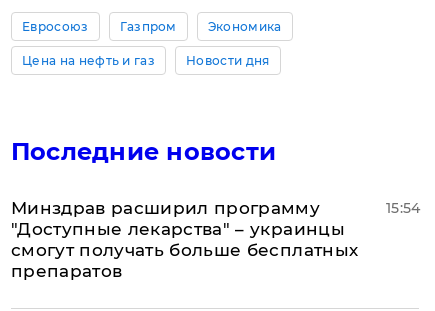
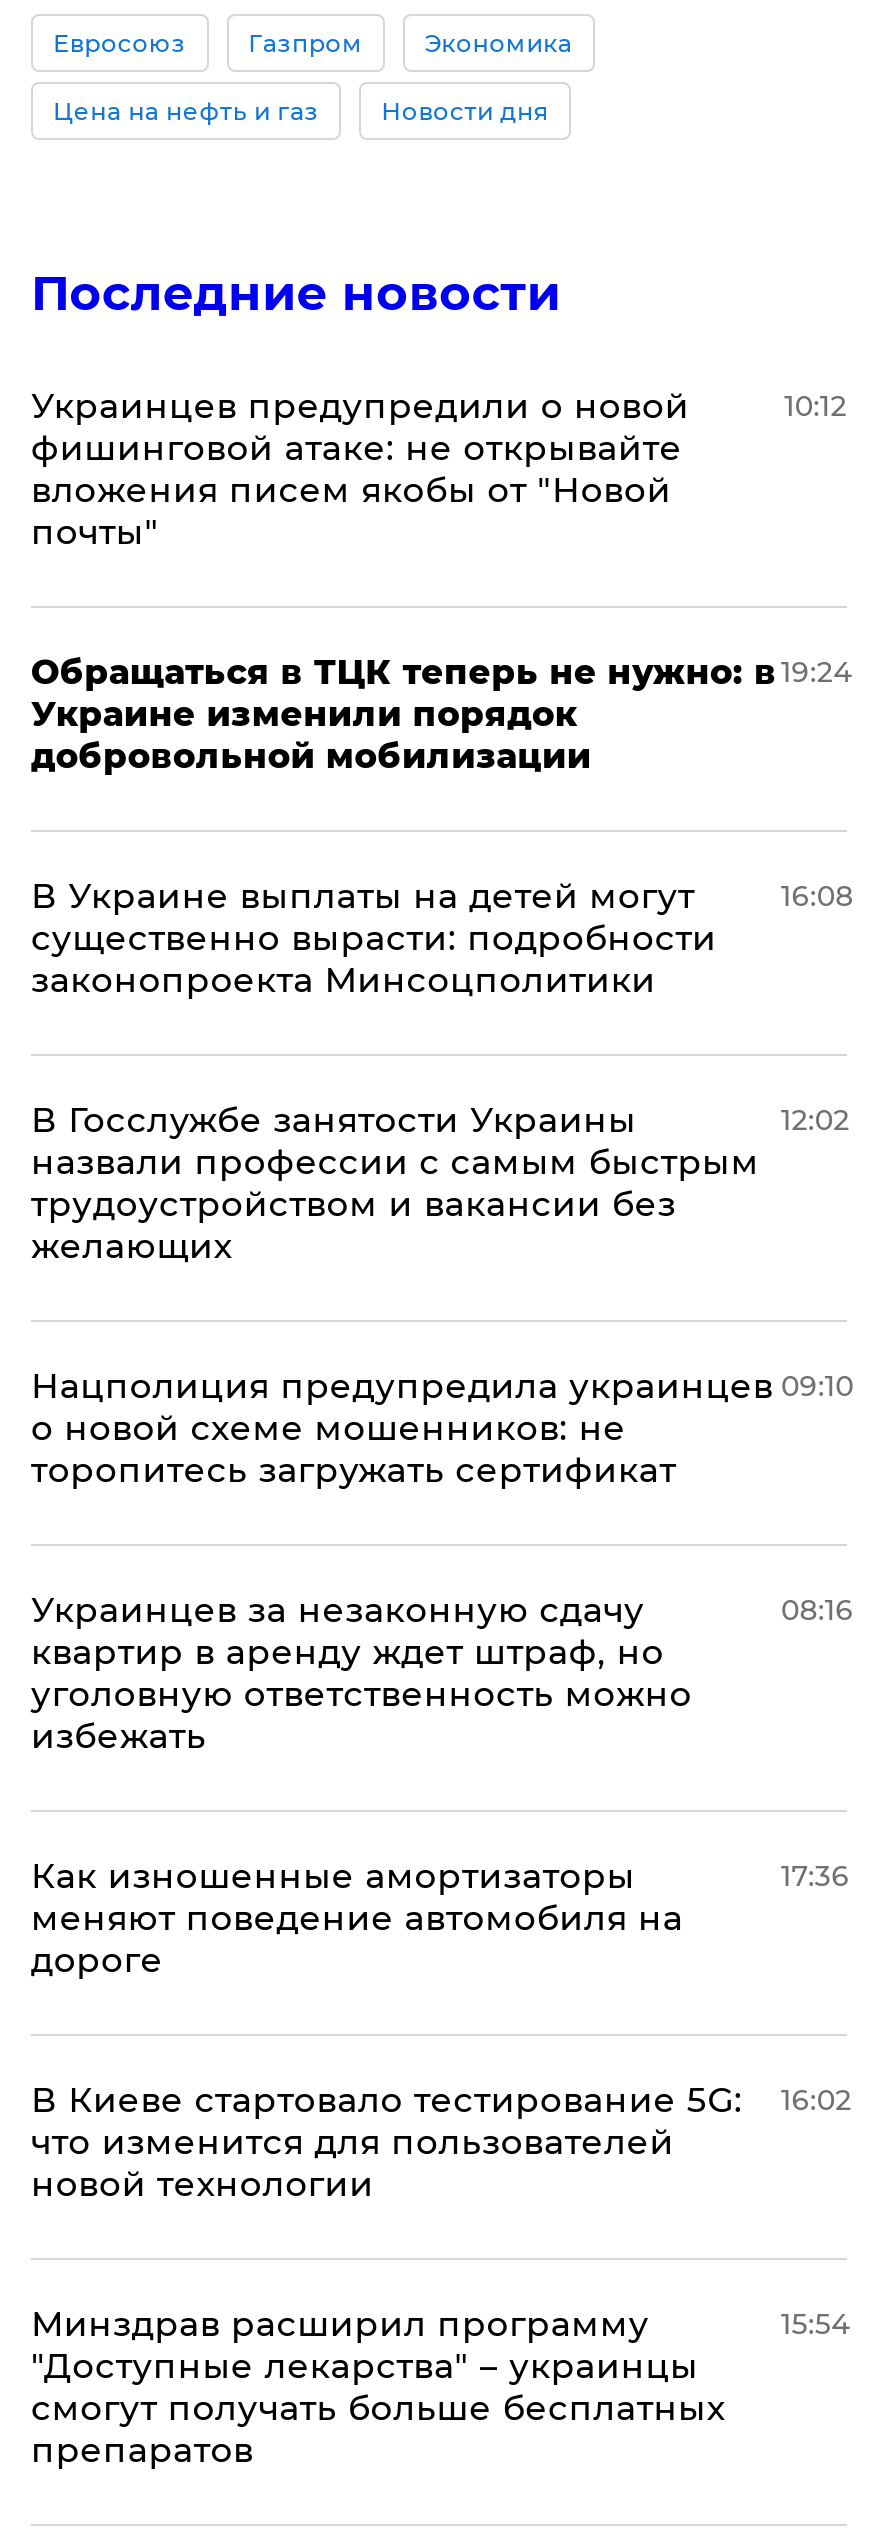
none -> [31,386,689,552] Украинцев предупредили о новой | фишинговой атаке: не открывайте | вложения писем якобы от "Новой | почты"
none -> [31,652,777,776] Обращаться в ТЦК теперь не нужно: в | Украине изменили порядок | добровольной мобилизации
none -> [31,876,717,1000] В Украине выплаты на детей могут | существенно вырасти: подробности | законопроекта Минсоцполитики
none -> [31,1100,759,1266] В Госслужбе занятости Украины | назвали профессии с самым быстрым | трудоустройством и вакансии без | желающих
none -> [31,1366,773,1490] Нацполиция предупредила украинцев | о новой схеме мошенников: не | торопитесь загружать сертификат
none -> [31,1590,692,1756] Украинцев за незаконную сдачу | квартир в аренду ждет штраф, но | уголовную ответственность можно | избежать
none -> [31,1856,683,1980] Как изношенные амортизаторы | меняют поведение автомобиля на | дороге
none -> [31,2080,743,2204] В Киеве стартовало тестирование 5G: | что изменится для пользователей | новой технологии
none -> [781,654,852,690] 19:24
none -> [781,878,854,914] 16:08
none -> [781,1102,850,1138] 12:02
none -> [781,1368,854,1404] 09:10
none -> [781,1592,854,1628] 08:16
none -> [781,1858,850,1894] 17:36
none -> [781,2082,852,2118] 16:02
none -> [784,388,847,424] 10:12

